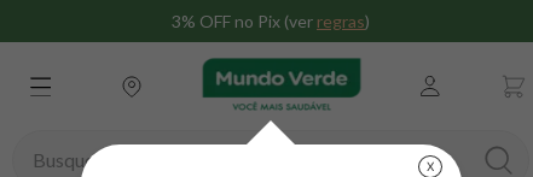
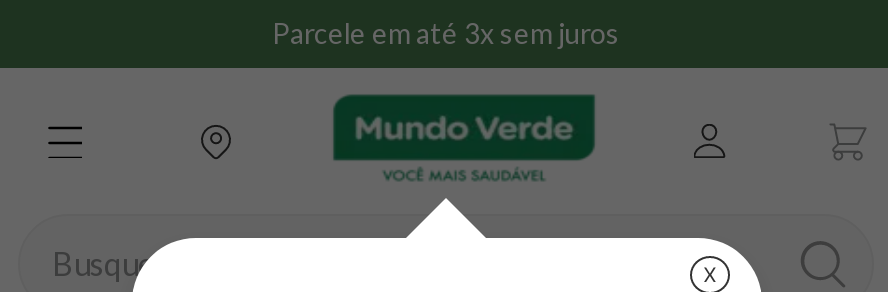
[172,11,370,31] 3% OFF no Pix (ver regras) -> [272,16,620,50] Parcele em até 3x sem juros

